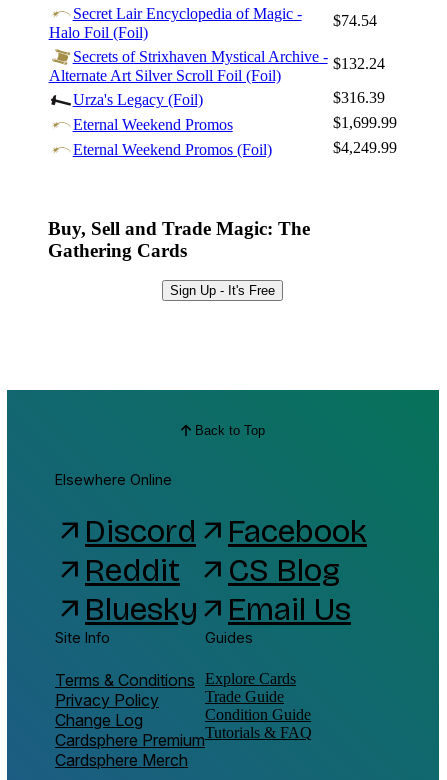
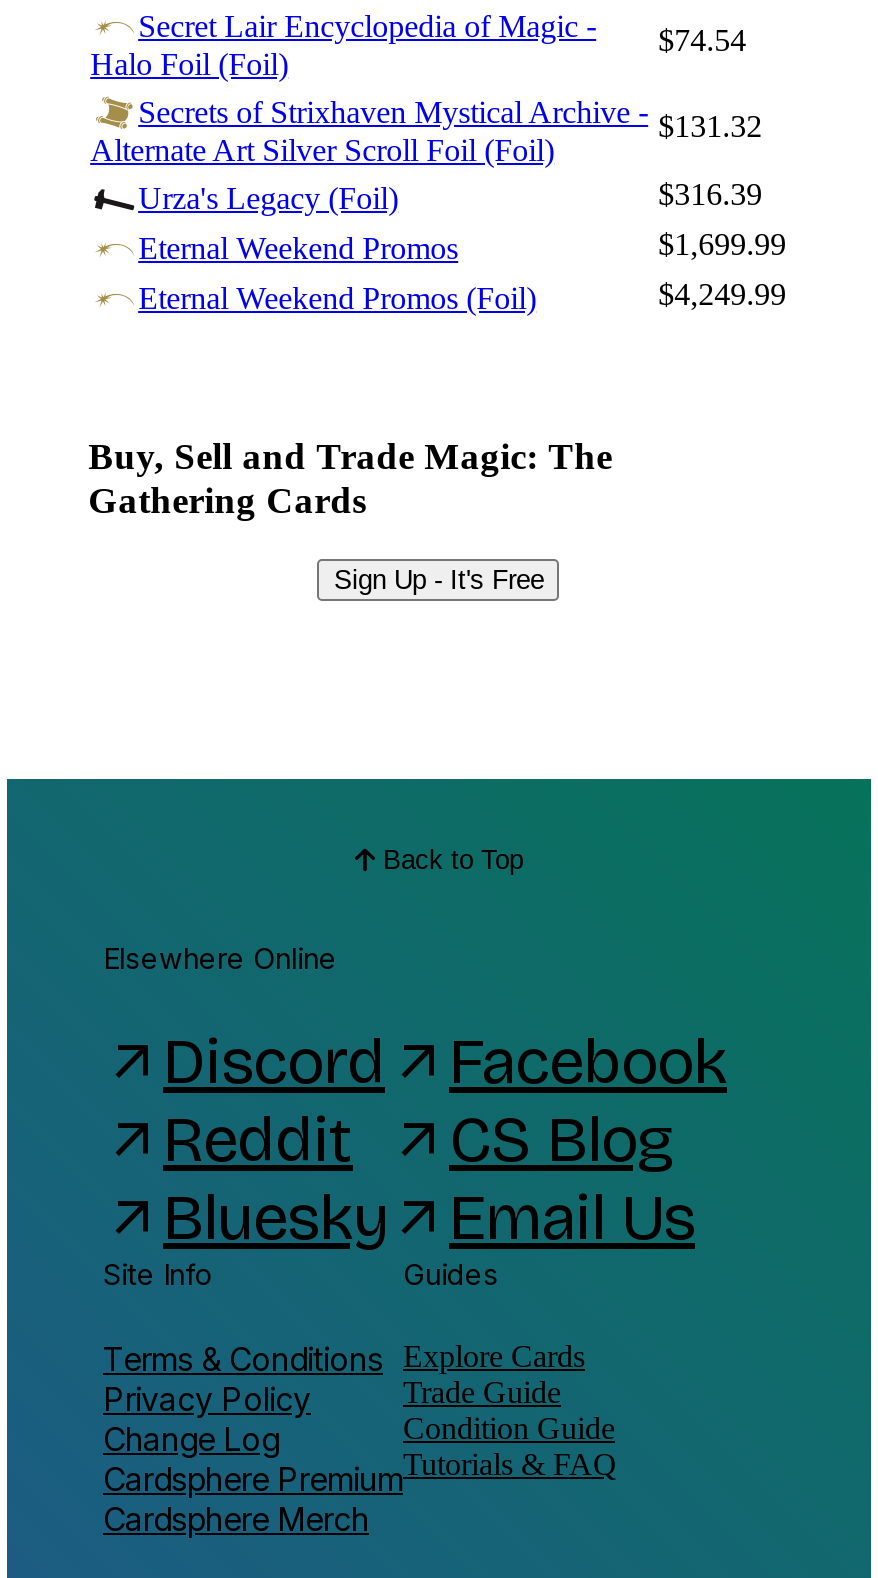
[73,48,385,72] Secrets of Strixhaven Mystical Archive - $132.24 -> [138,95,762,143] Secrets of Strixhaven Mystical Archive - $131.32

